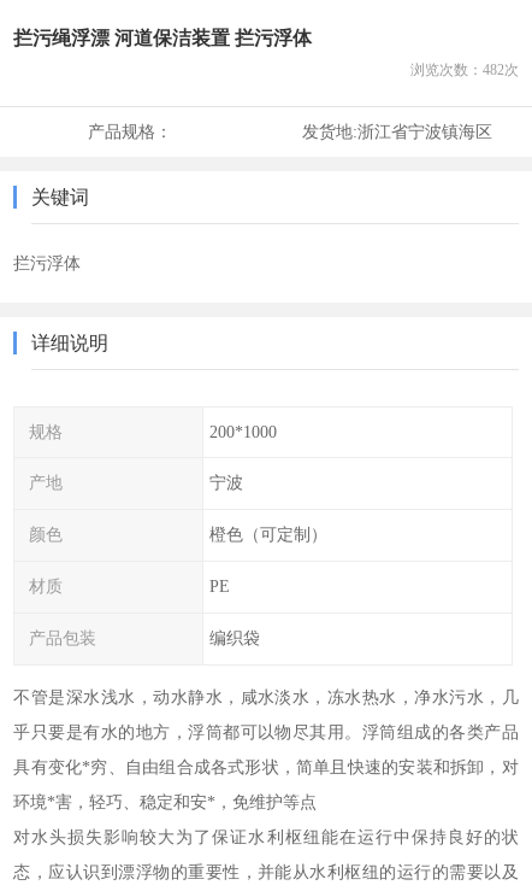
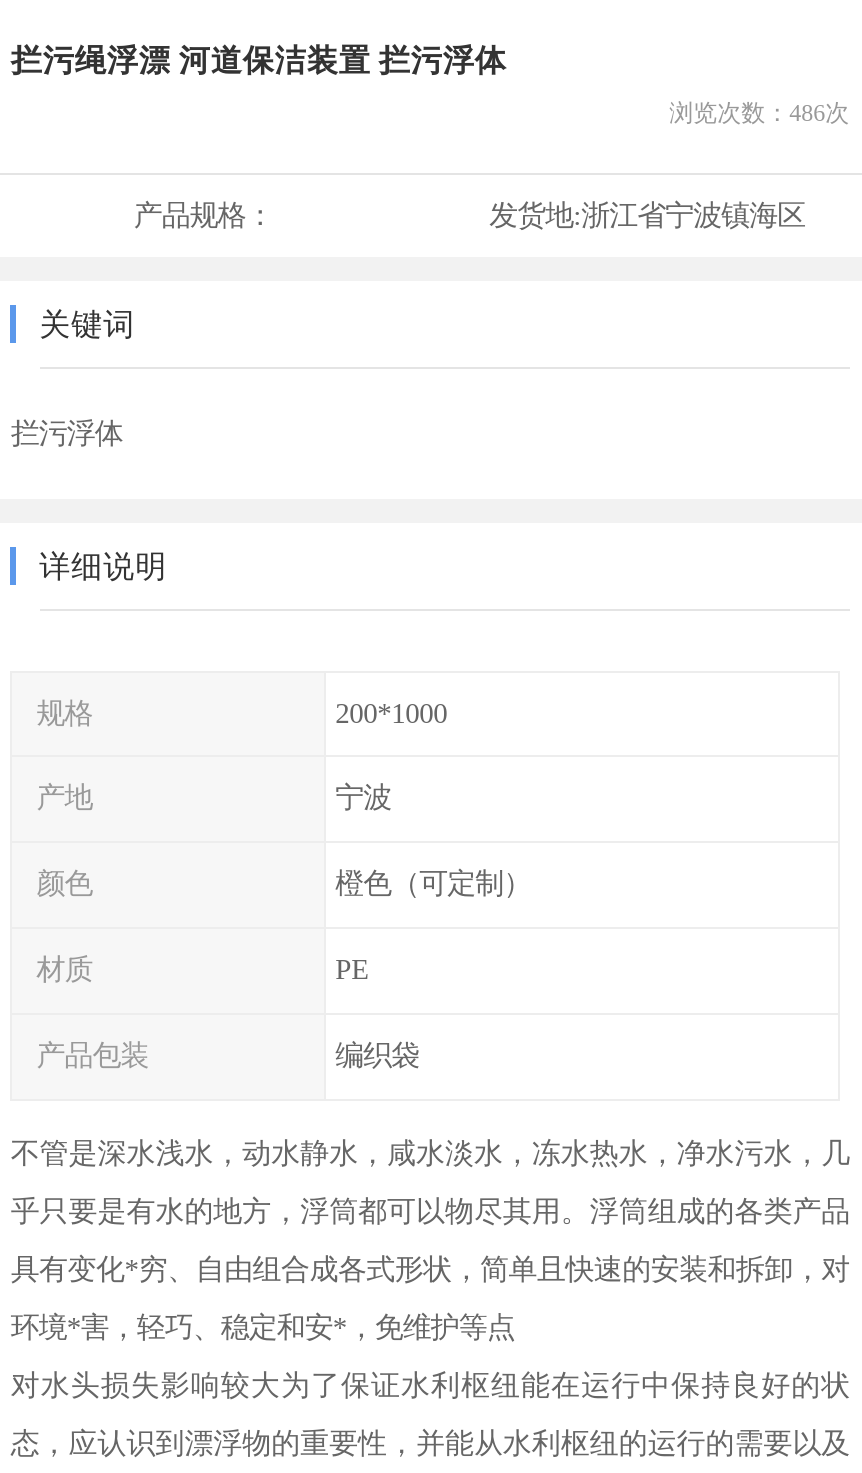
[410,61,518,78] 浏览次数：482次 -> [669,98,849,126] 浏览次数：486次

